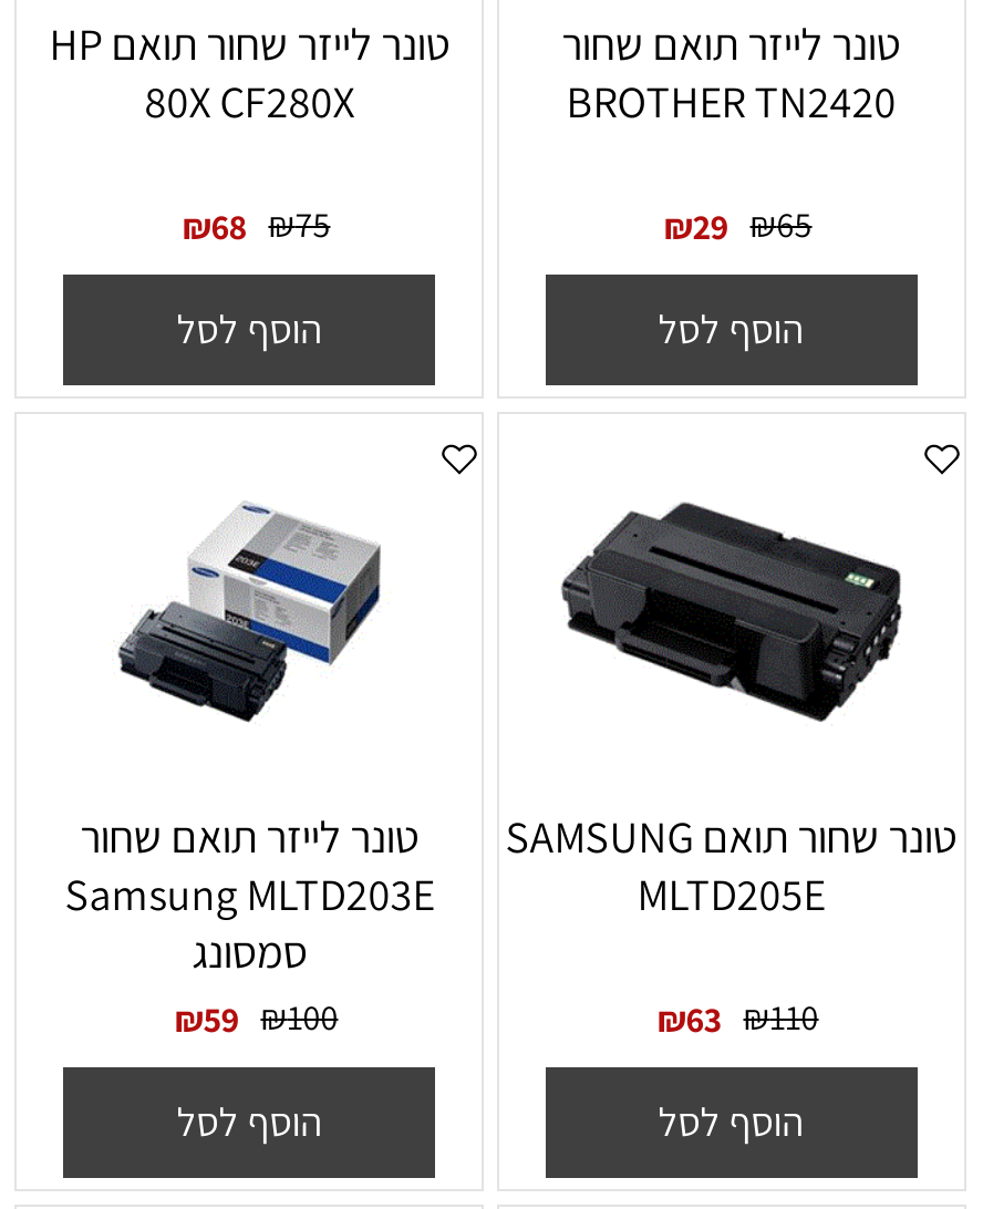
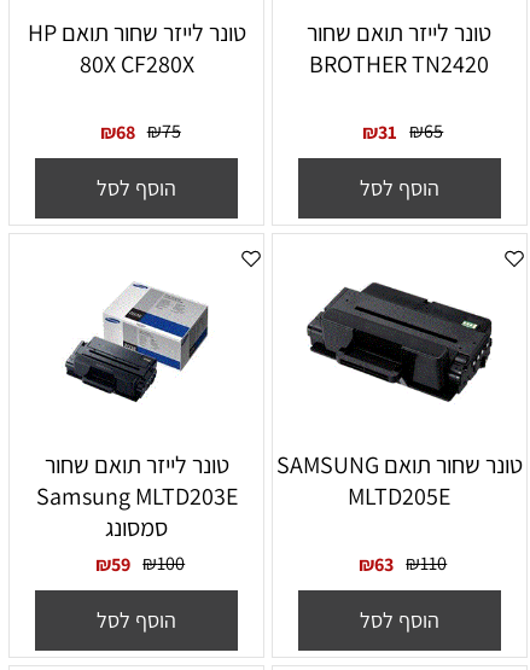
[664,202,812,251] ₪29 ₪65 -> [363,119,443,145] ₪31 ₪65

